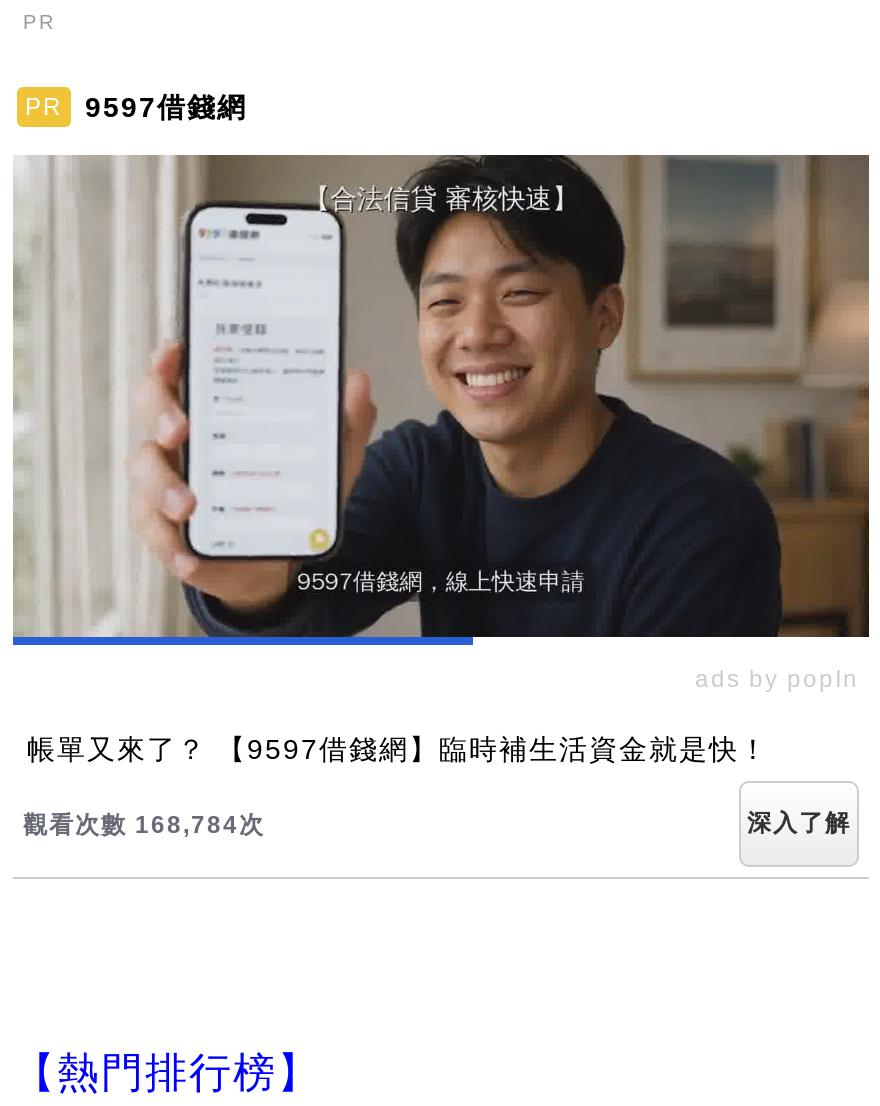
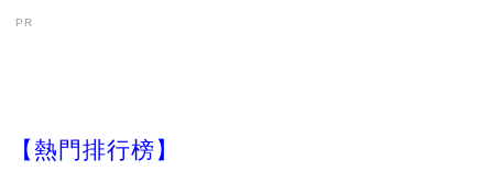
[25,92,247,124] PR | 9597借錢網 -> none
[11,153,871,839] [image] | ads by popIn | 帳單又來了？ 【9597借錢網】臨時補生活資金就是快！ | 觀看次數 168,784次 | 深入了解 -> none

